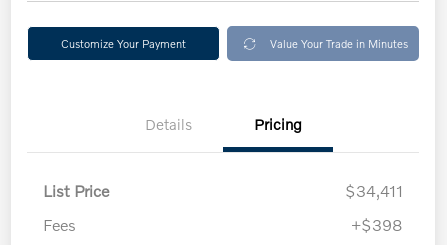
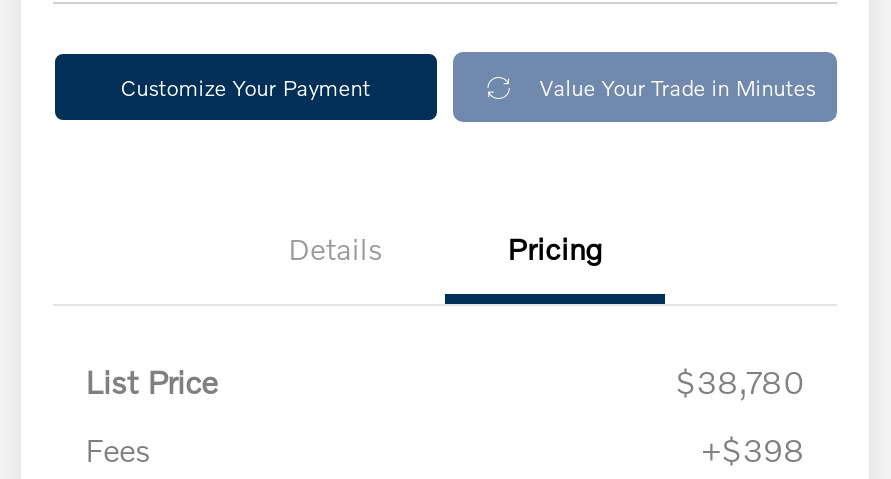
[345,181,403,200] $34,411 -> [675,362,805,400] $38,780

